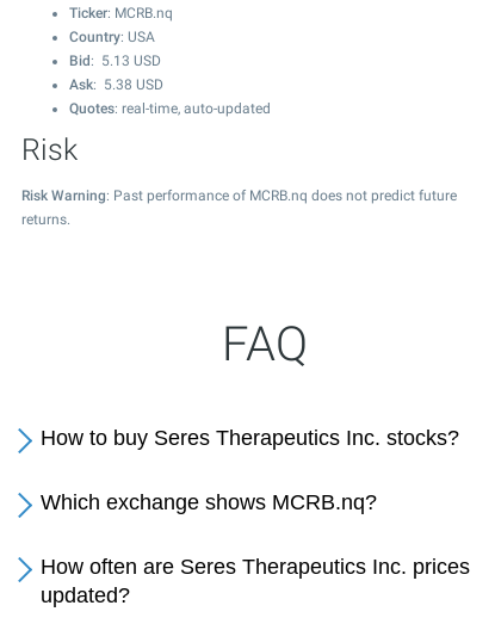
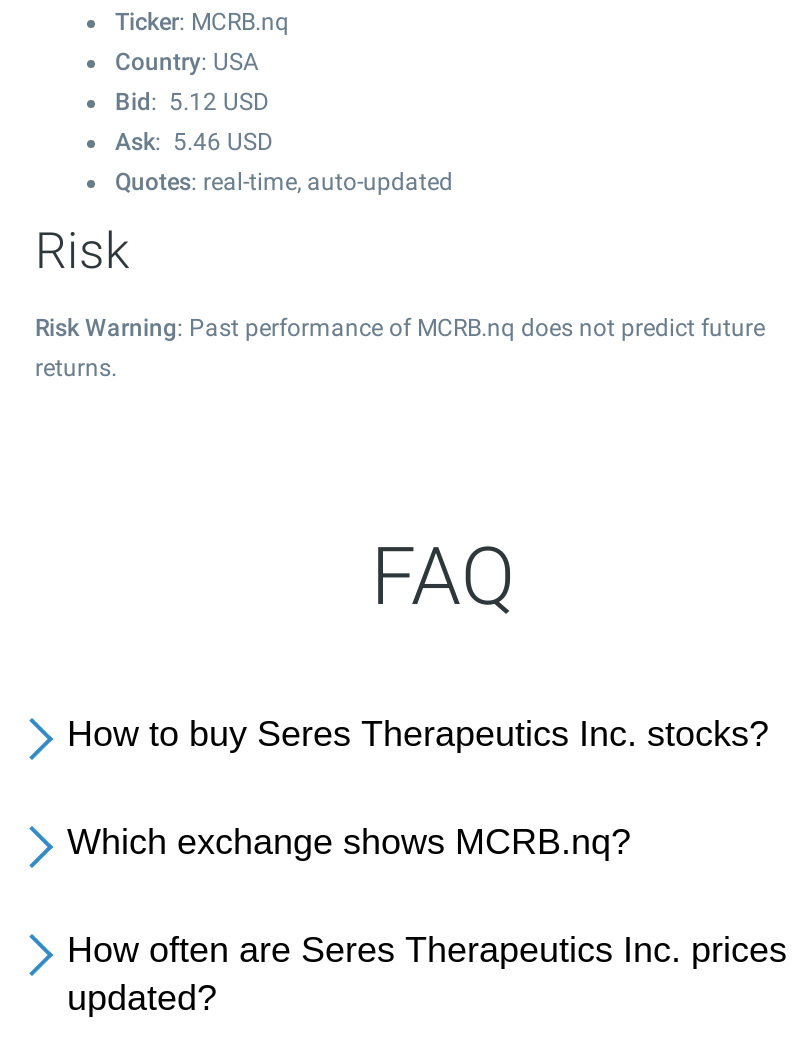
[69,52,161,69] Bid: 5.13 USD -> [115,88,269,116] Bid: 5.12 USD
[69,76,163,93] Ask: 5.38 USD -> [115,128,273,156] Ask: 5.46 USD

